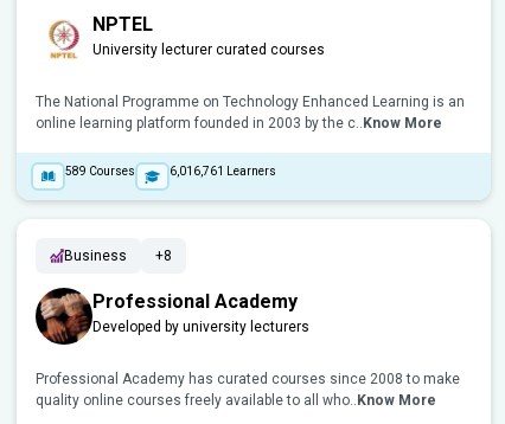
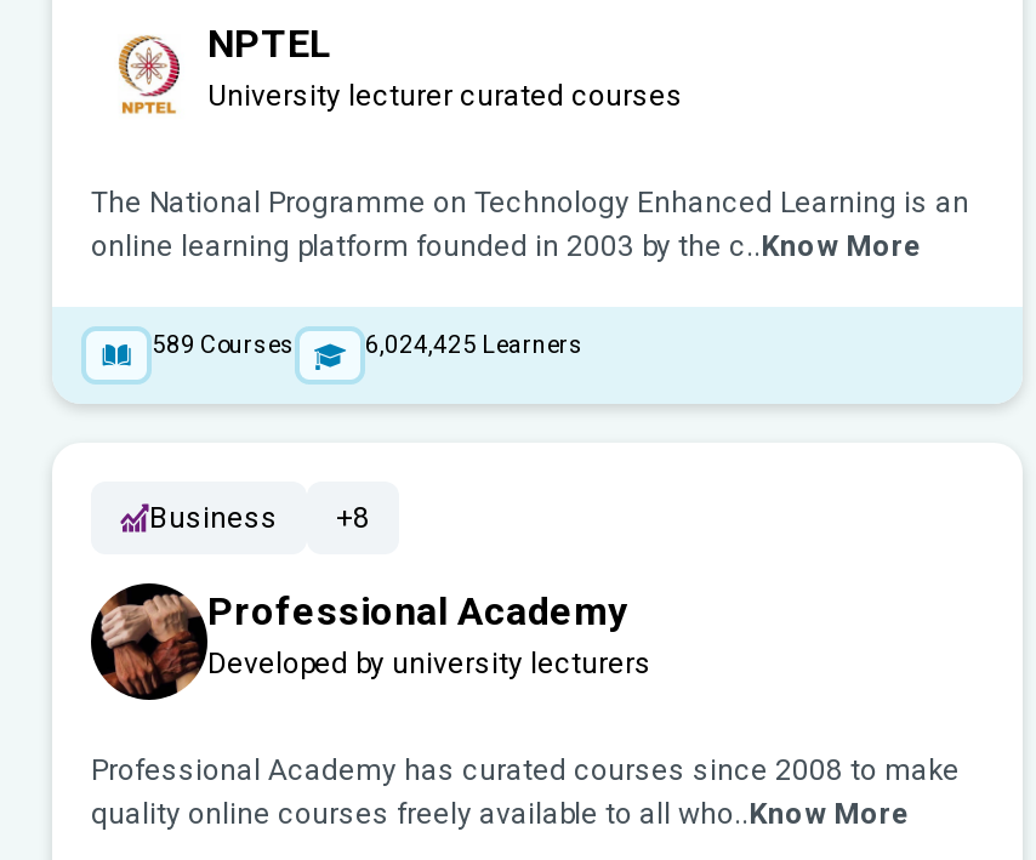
[170,165,276,178] 6,016,761 Learners -> [365,332,584,359] 6,024,425 Learners

